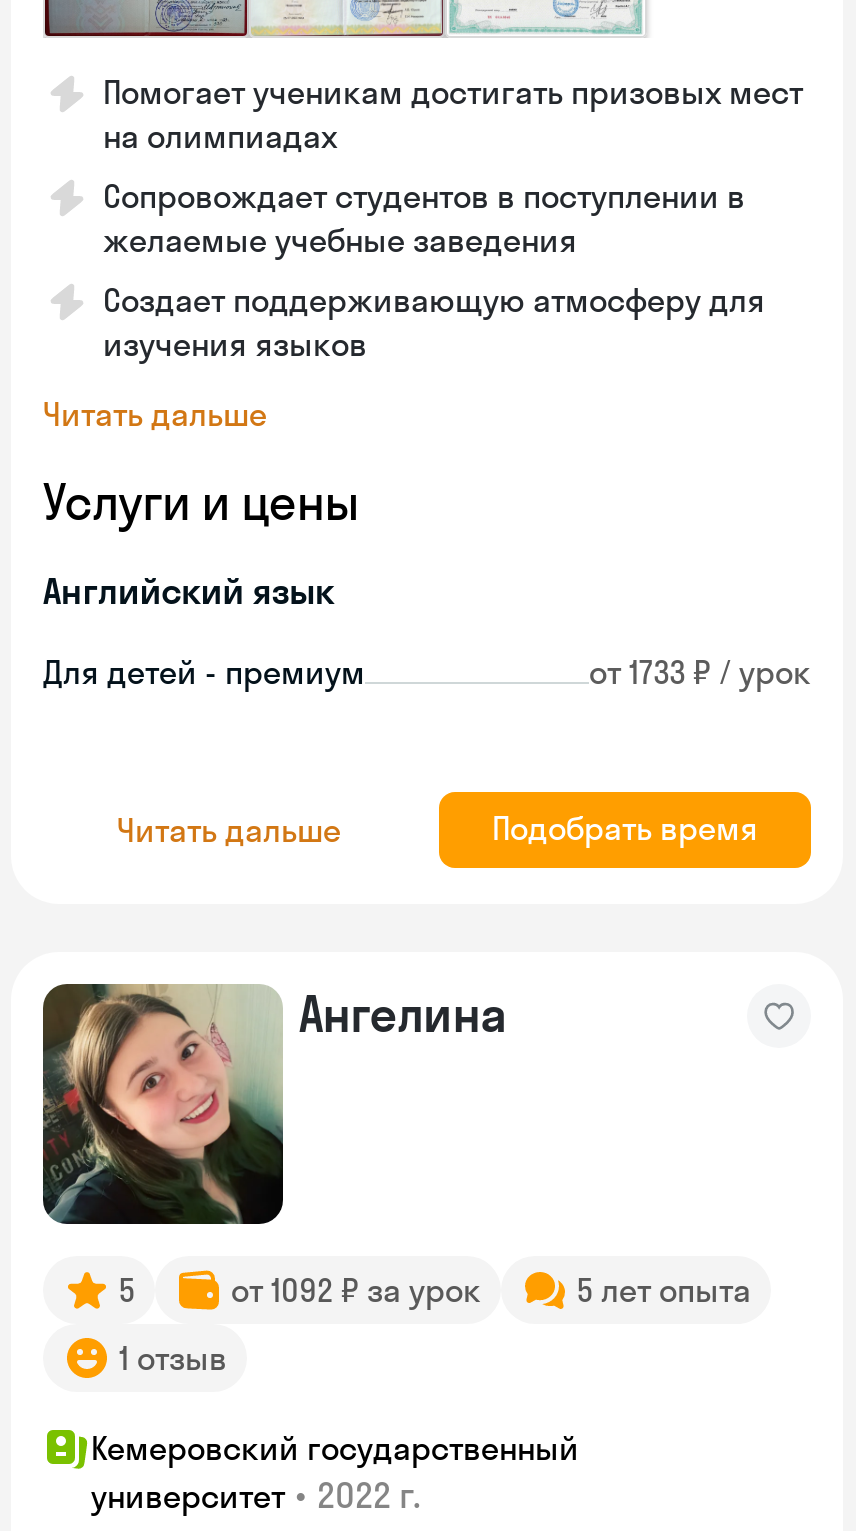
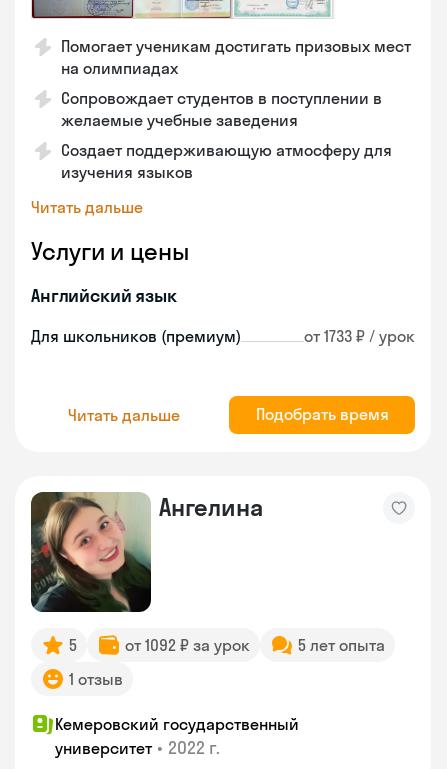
[43,652,365,692] Для детей - премиум -> [31,326,241,346] Для школьников (премиум)

